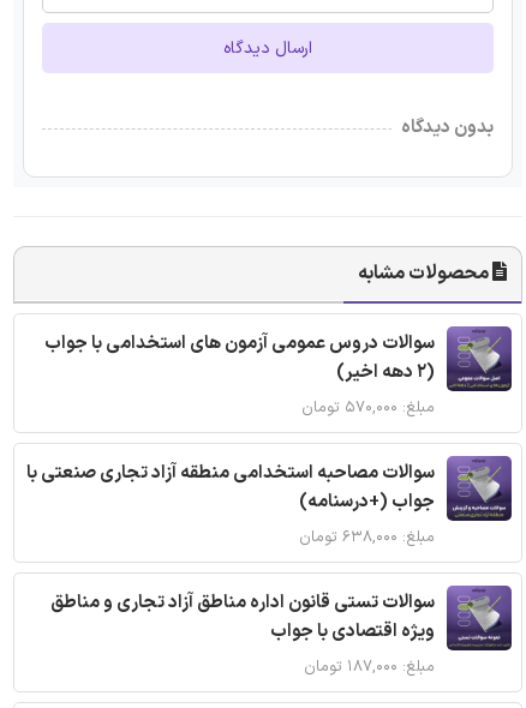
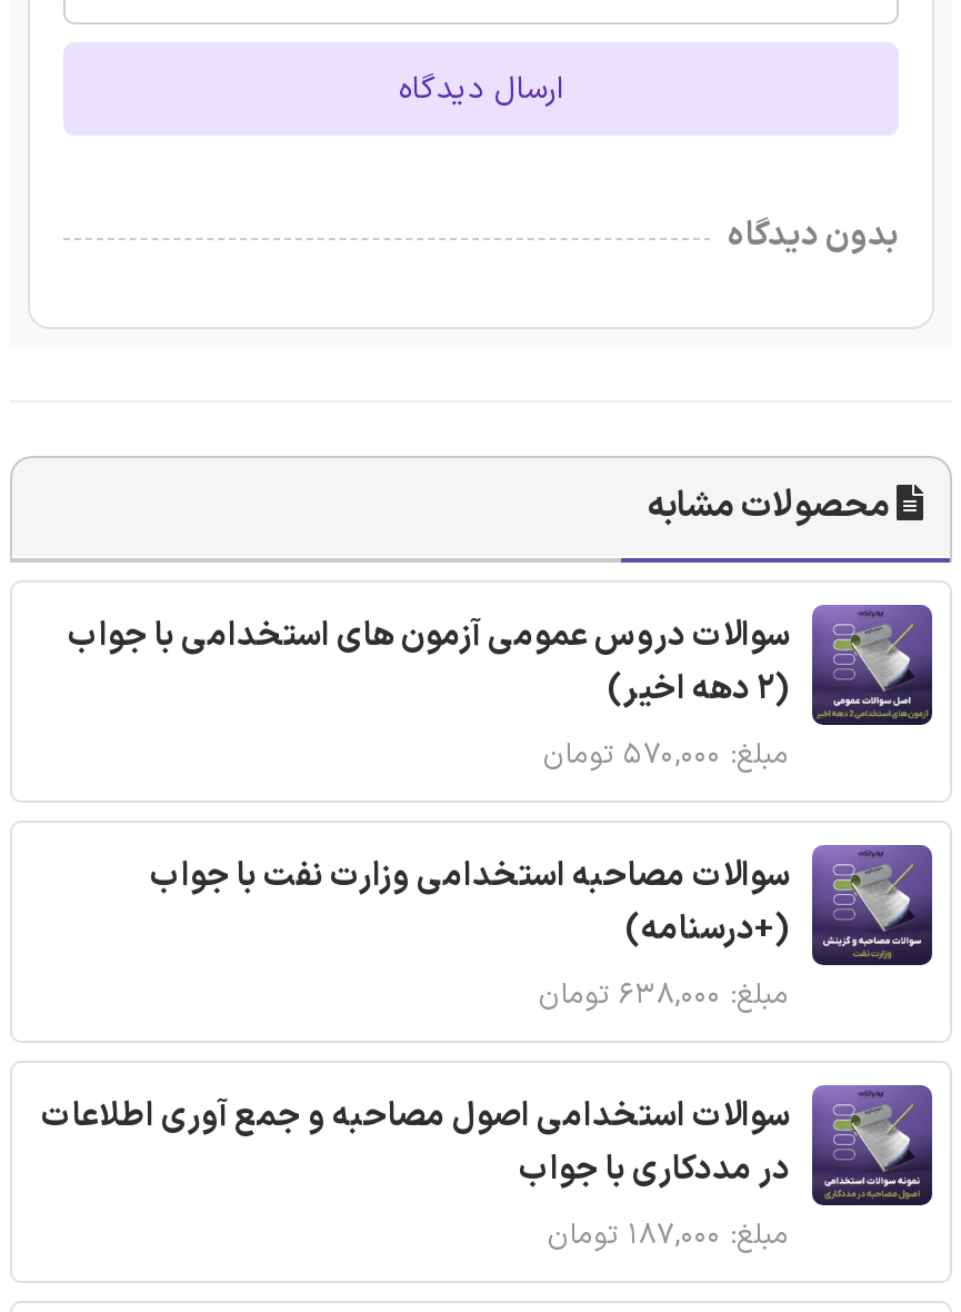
[26,460,435,516] سوالات مصاحبه استخدامی منطقه آزاد تجاری صنعتی با | جواب (+درسنامه) -> [150,852,790,957] سوالات مصاحبه استخدامی وزارت نفت با جواب | (+درسنامه)
[50,590,435,646] سوالات تستی قانون اداره مناطق آزاد تجاری و مناطق | ویژه اقتصادی با جواب -> [41,1093,790,1197] سوالات استخدامی اصول مصاحبه و جمع آوری اطلاعات | در مددکاری با جواب

